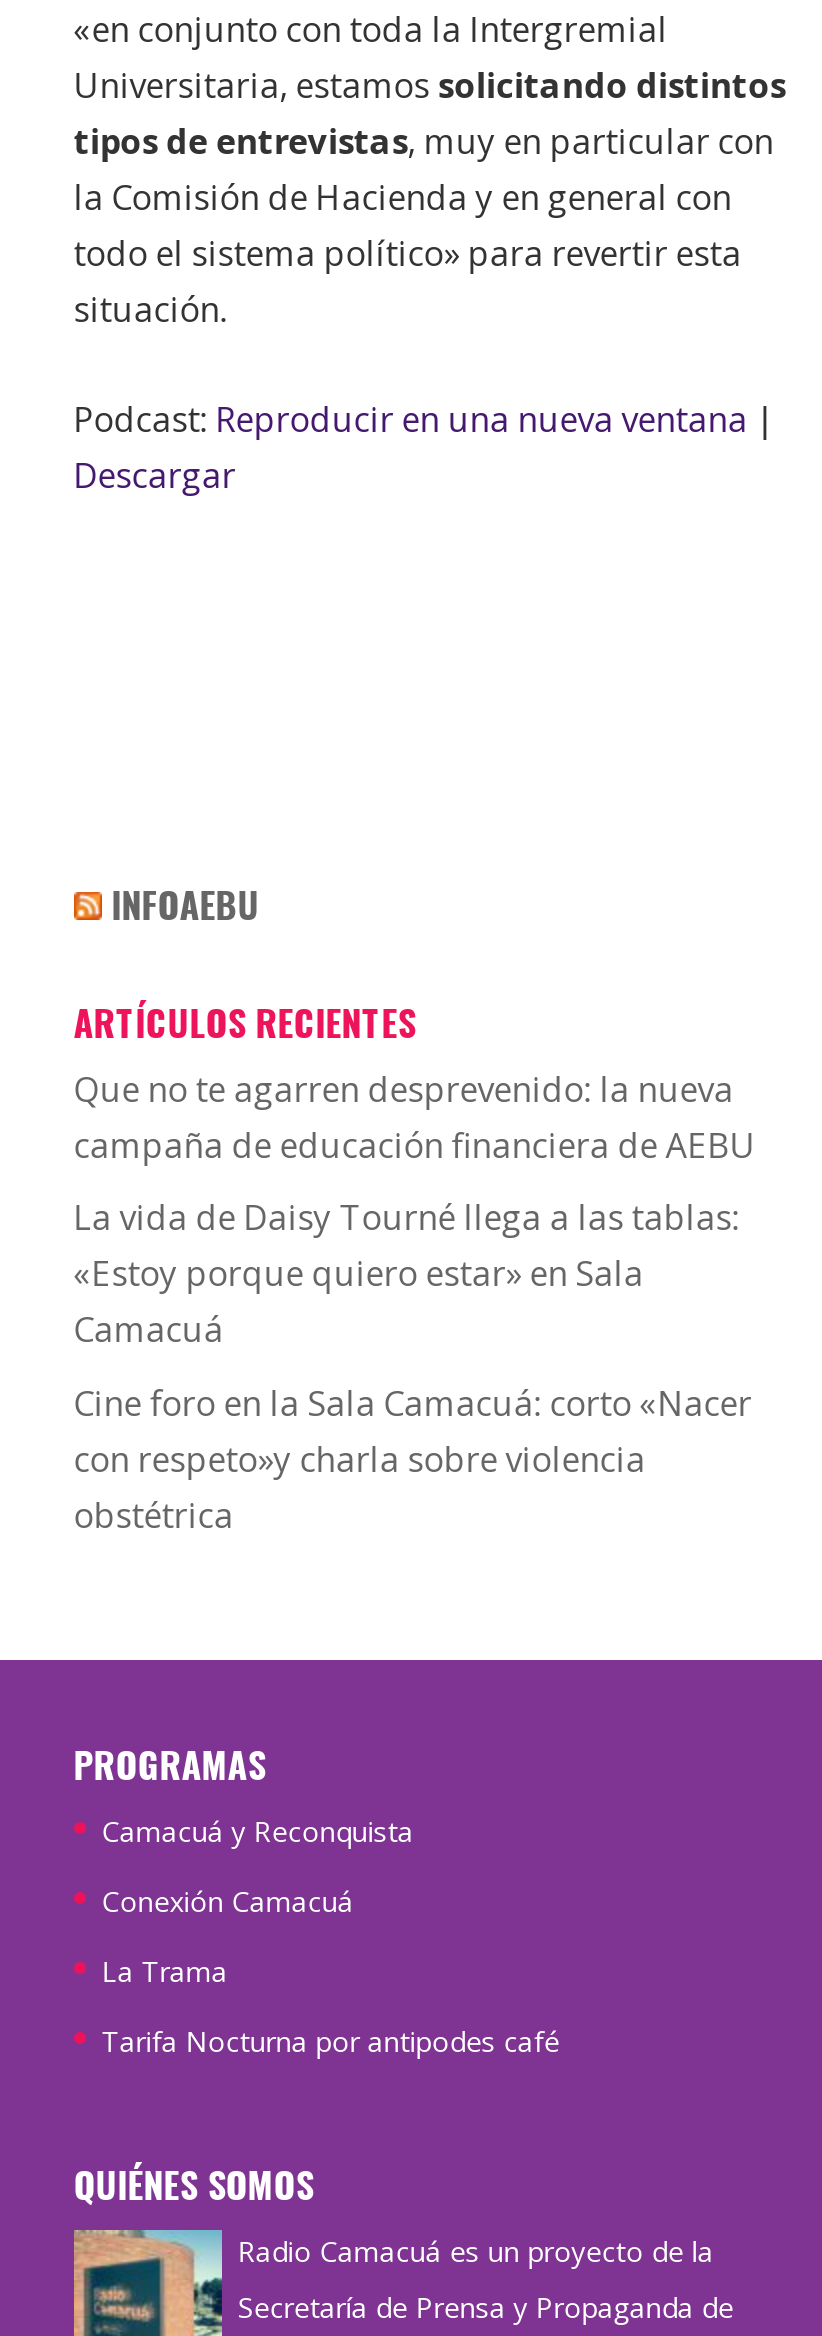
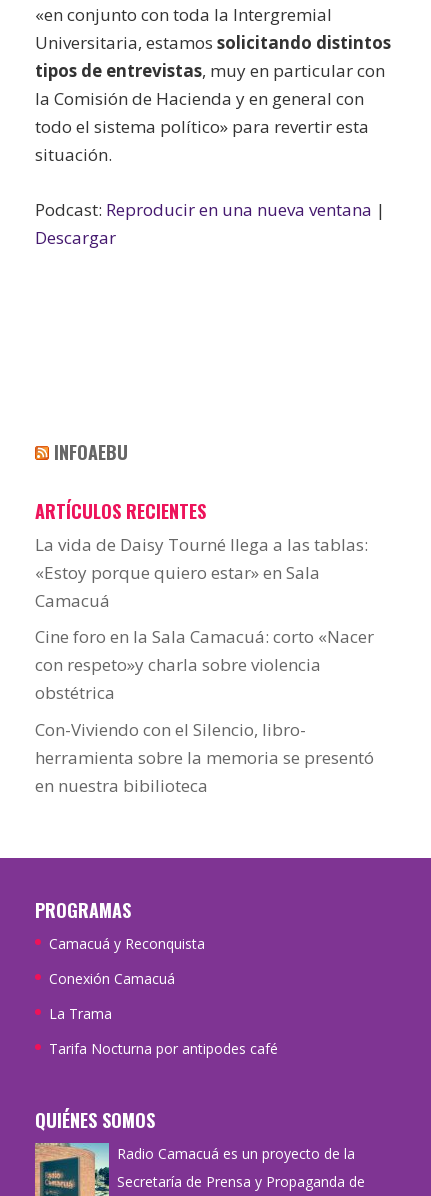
[74,1066,756,1168] Que no te agarren desprevenido: la nueva | campaña de educación financiera de AEBU -> none
moved [74,1195,752,1538] -> [35,533,374,704]: La vida de Daisy Tourné llega a las tablas: | «Estoy porque quiero estar» en Sala | Camacuá | Cine foro en la Sala Camacuá: corto «Nacer | con respeto»y charla sobre violencia | obstétrica
none -> [35,718,374,797] Con-Viviendo con el Silencio, libro- | herramienta sobre la memoria se presentó | en nuestra bibilioteca

